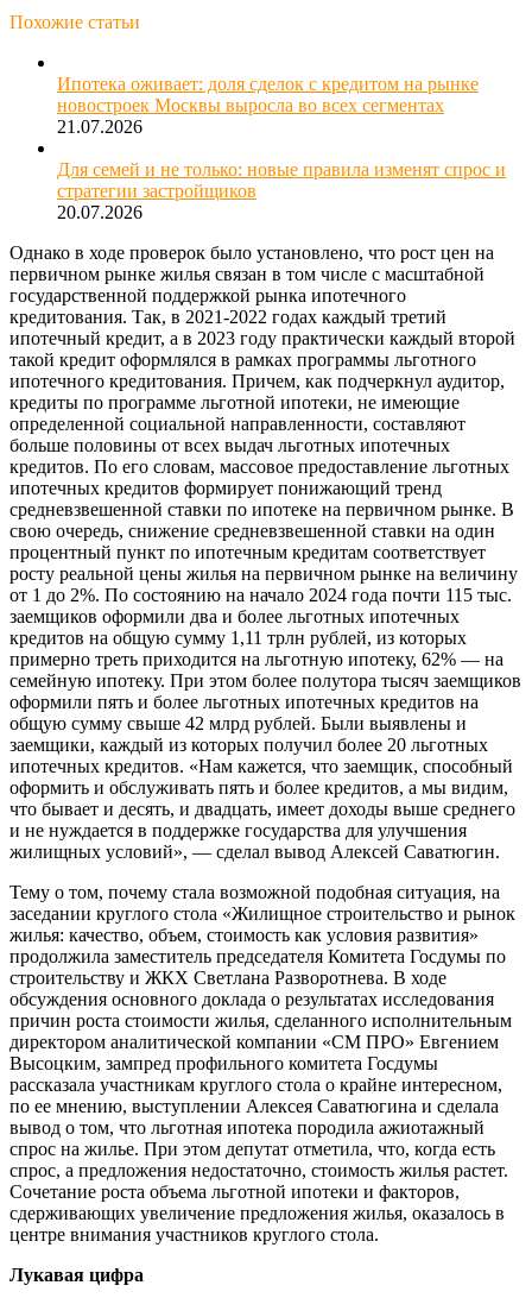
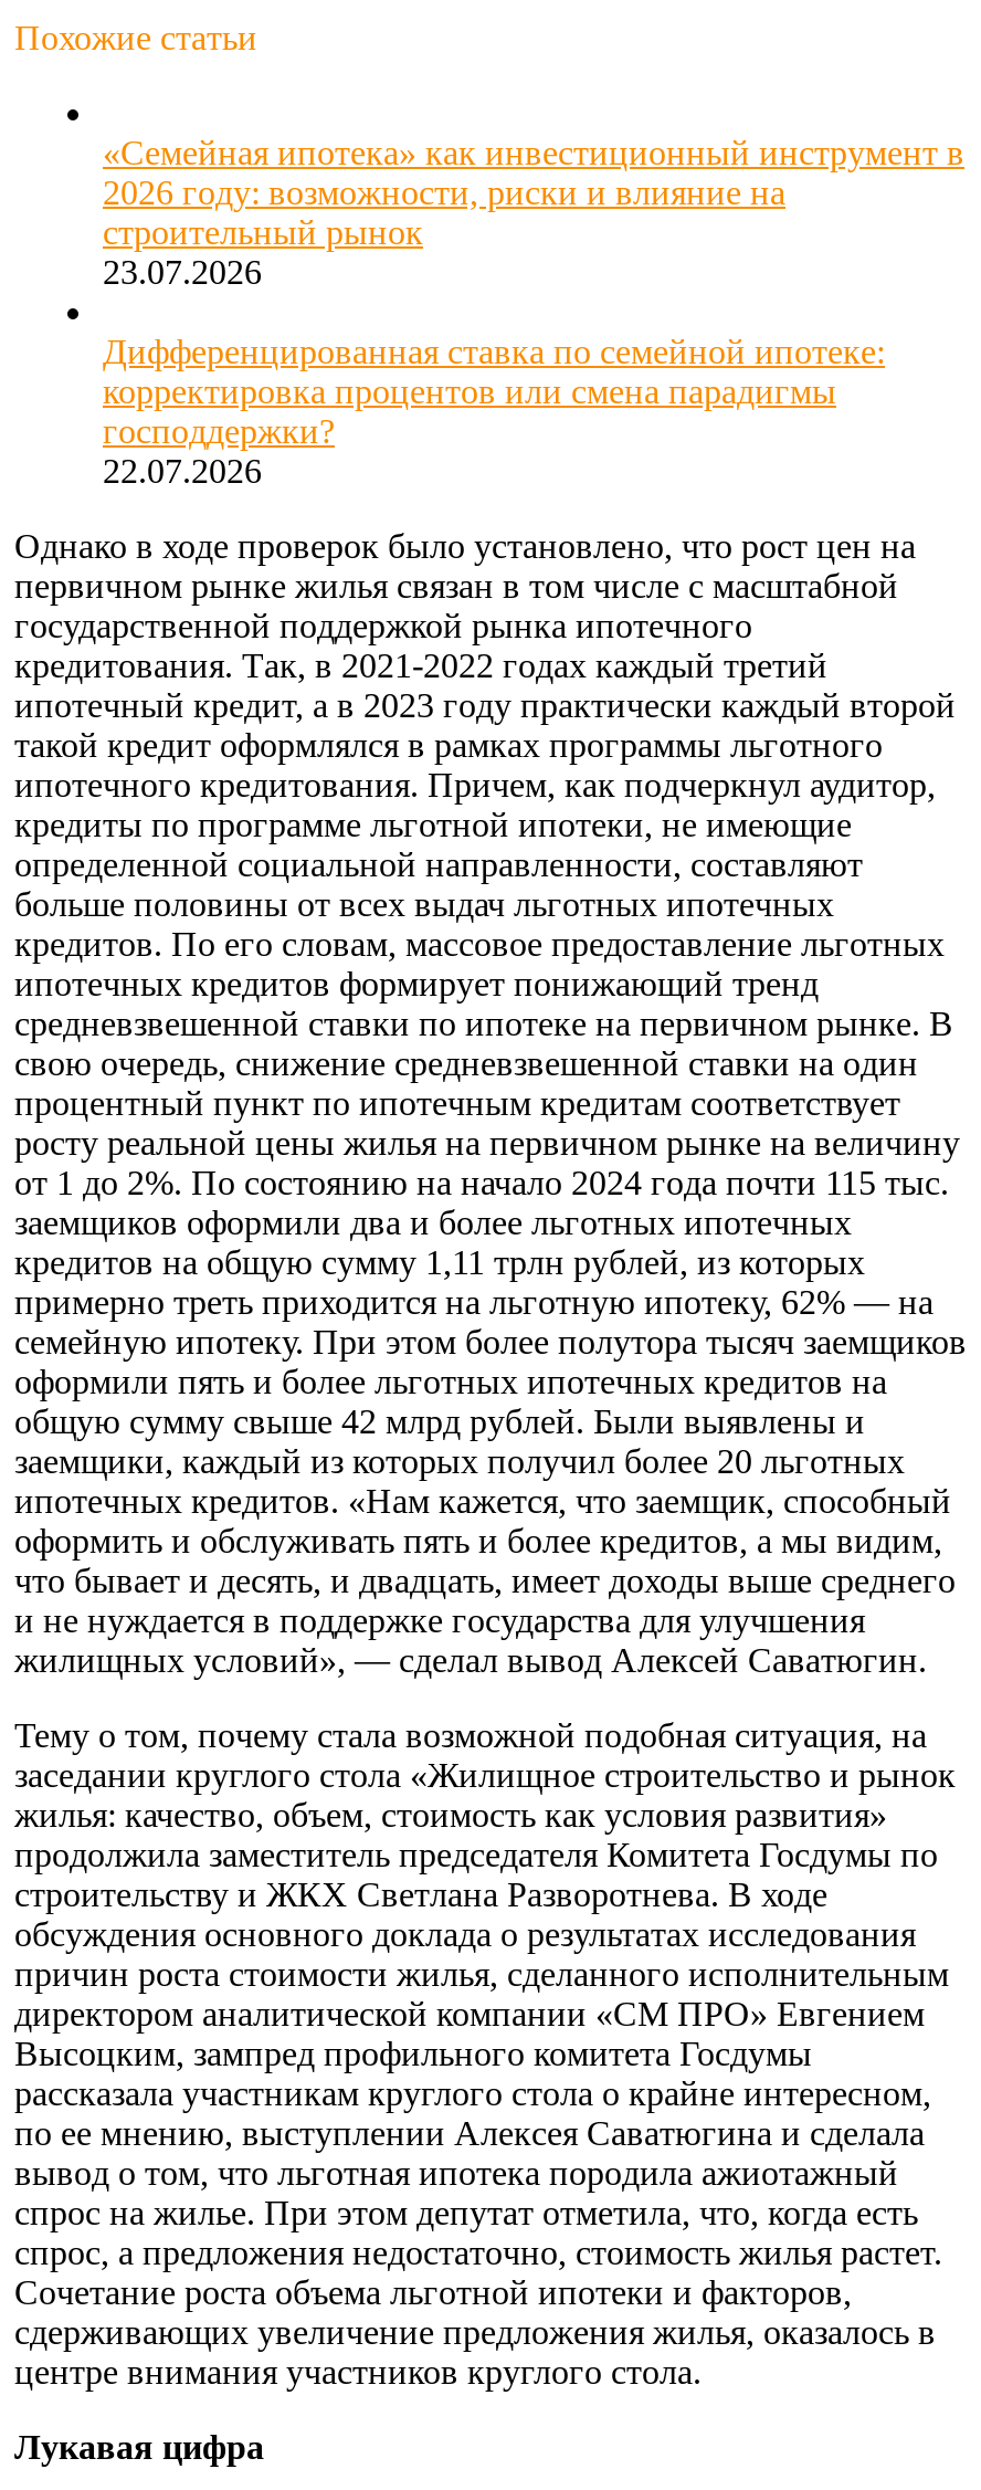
[57,73,479,136] Ипотека оживает: доля сделок с кредитом на рынке | новостроек Москвы выросла во всех сегментах | 21.07.2026 -> [103,133,964,290] «Семейная ипотека» как инвестиционный инструмент в | 2026 году: возможности, риски и влияние на | строительный рынок | 23.07.2026
[57,159,506,222] Для семей и не только: новые правила изменят спрос и | стратегии застройщиков | 20.07.2026 -> [103,332,885,489] Дифференцированная ставка по семейной ипотеке: | корректировка процентов или смена парадигмы | господдержки? | 22.07.2026

